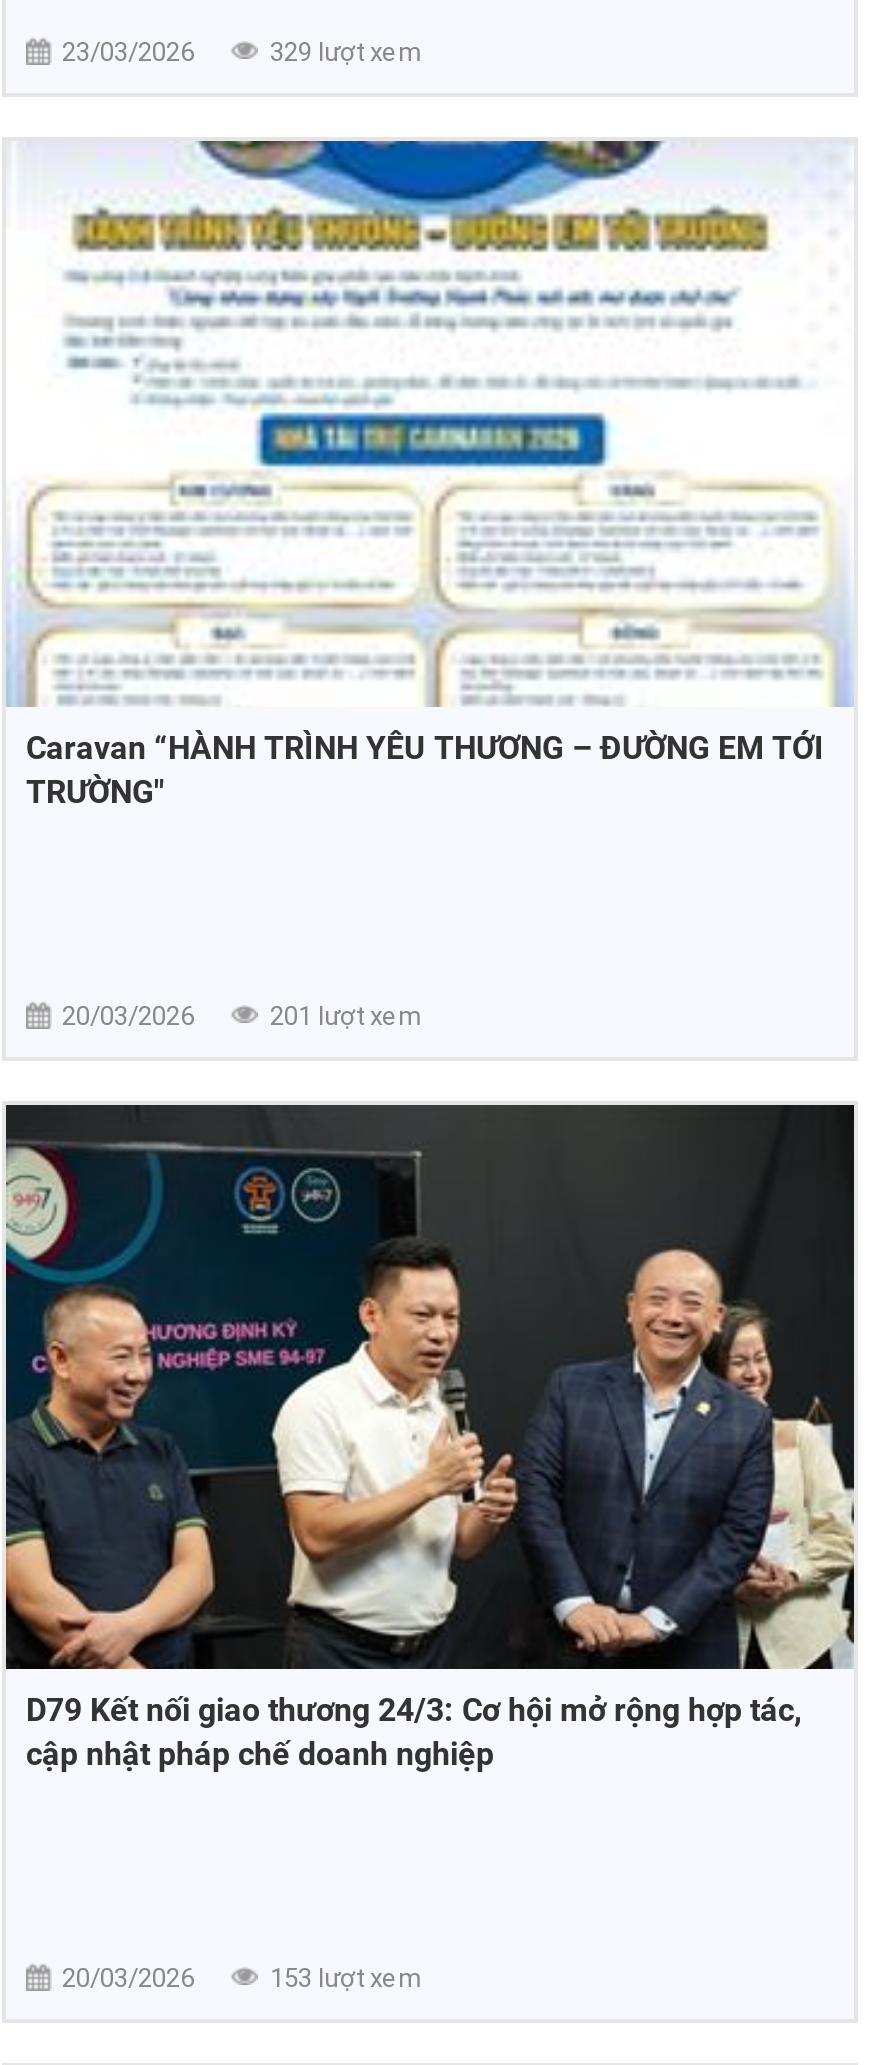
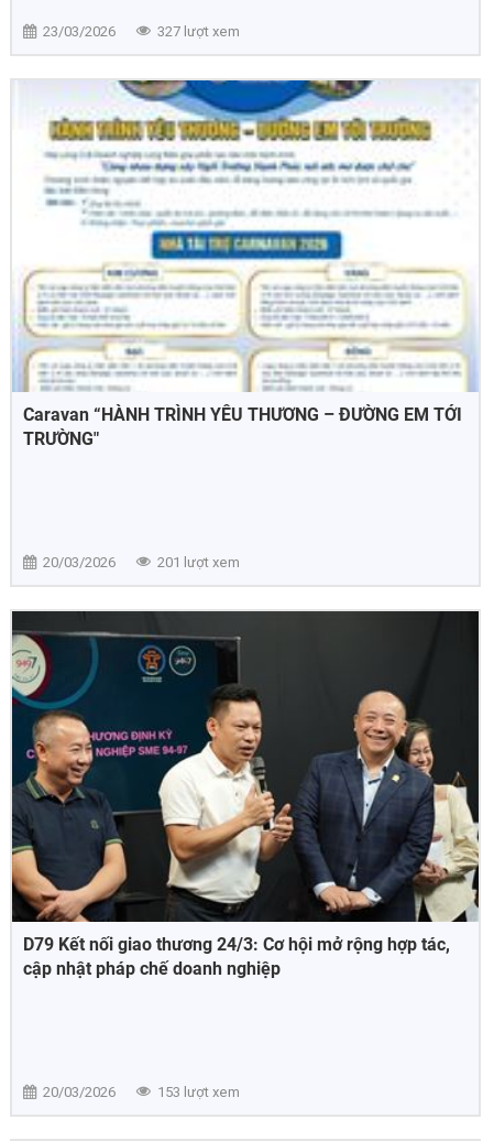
[270,37,420,67] 329 lượt xem -> [157,23,240,40] 327 lượt xem

